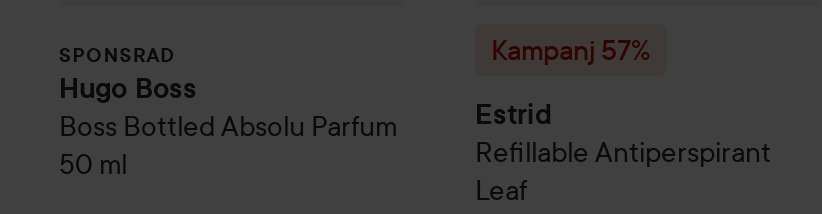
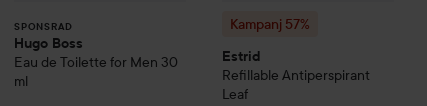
[59,108,397,182] Boss Bottled Absolu Parfum | 50 ml -> [14,53,178,90] Eau de Toilette for Men 30 | ml

